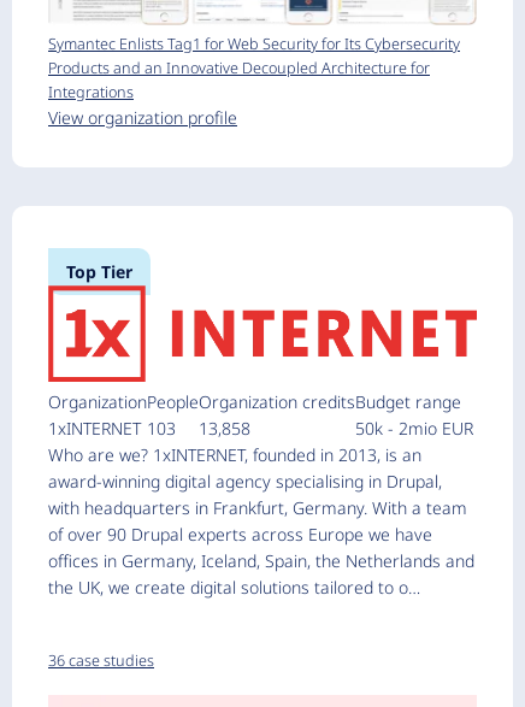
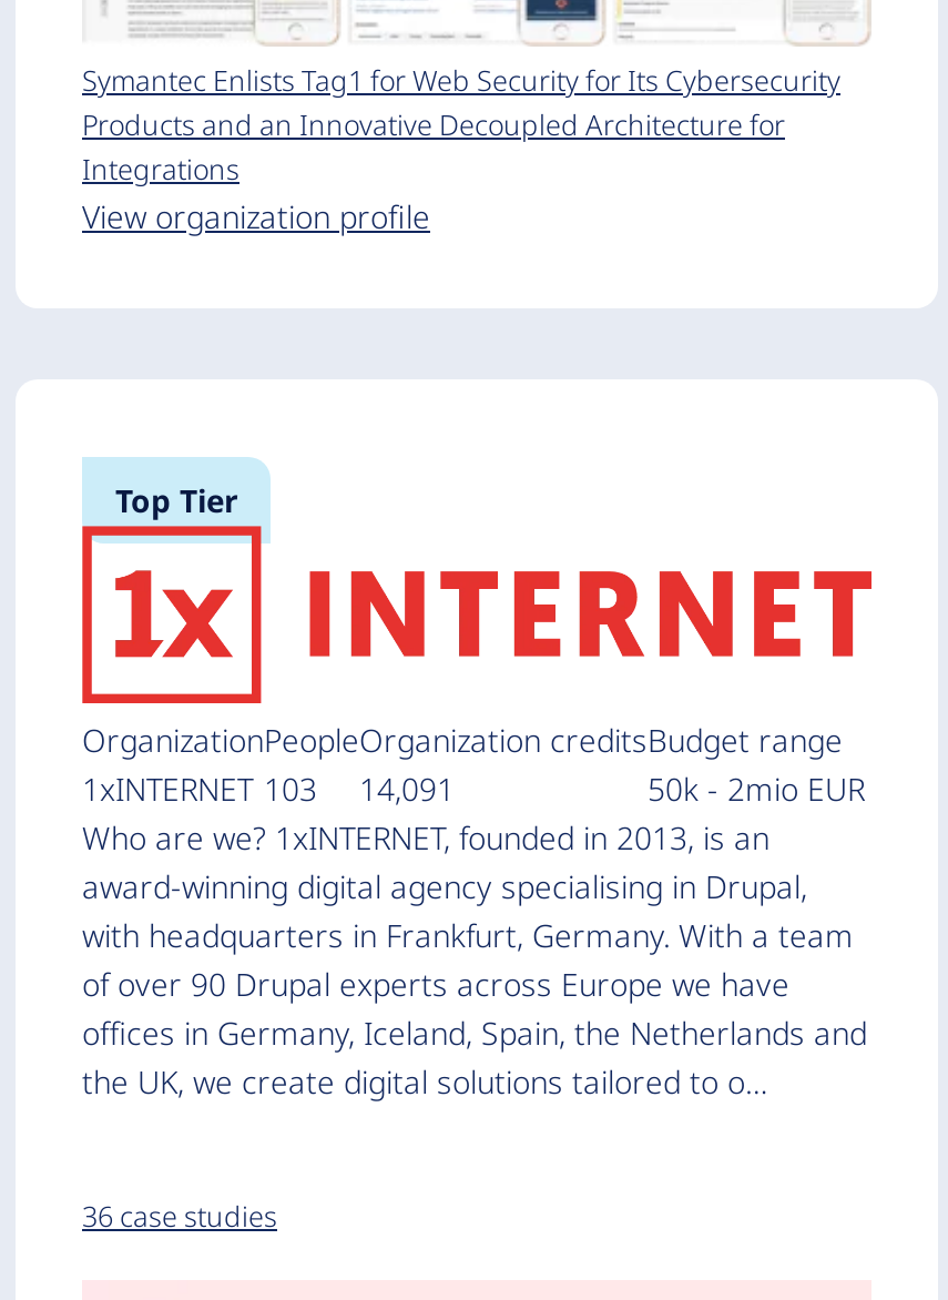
[48,417,250,440] 1xINTERNET 103 13,858 -> [82,768,455,810] 1xINTERNET 103 14,091

